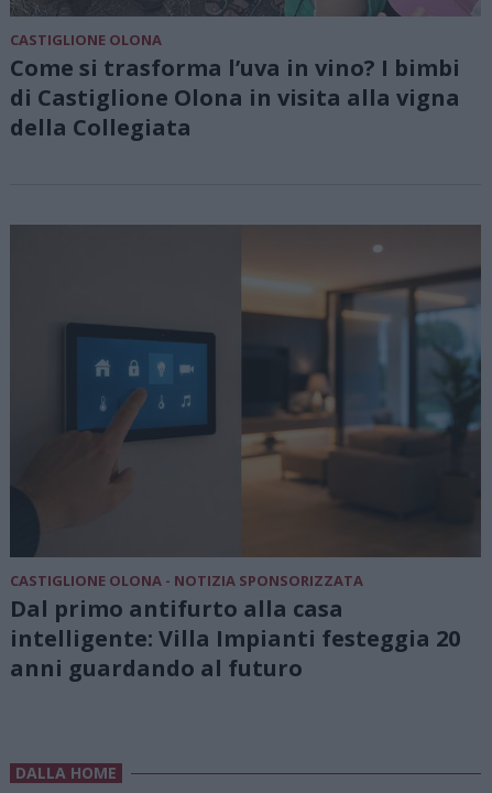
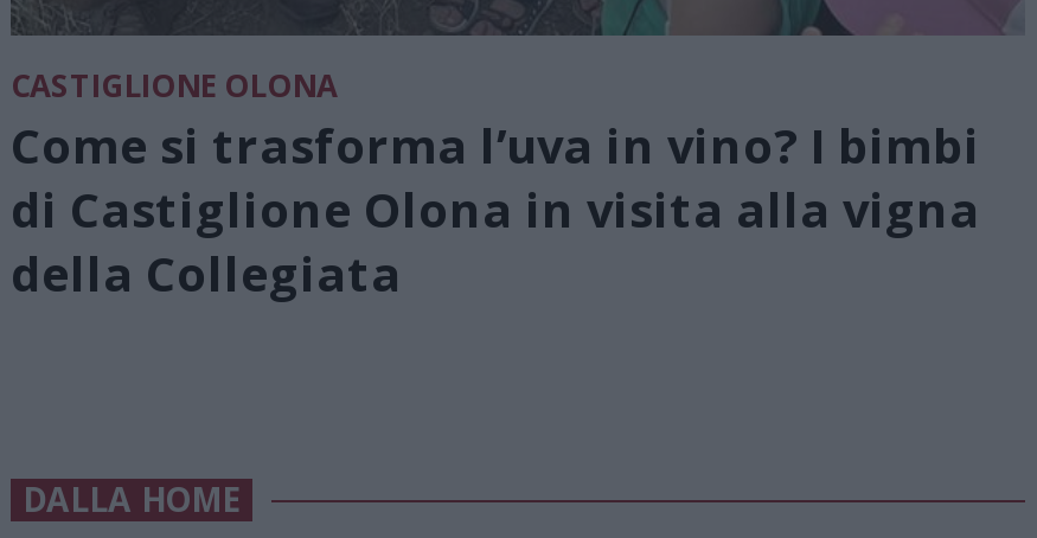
[10,221,482,683] [image] | CASTIGLIONE OLONA - NOTIZIA SPONSORIZZATA | Dal primo antifurto alla casa | intelligente: Villa Impianti festeggia 20 | anni guardando al futuro -> none

